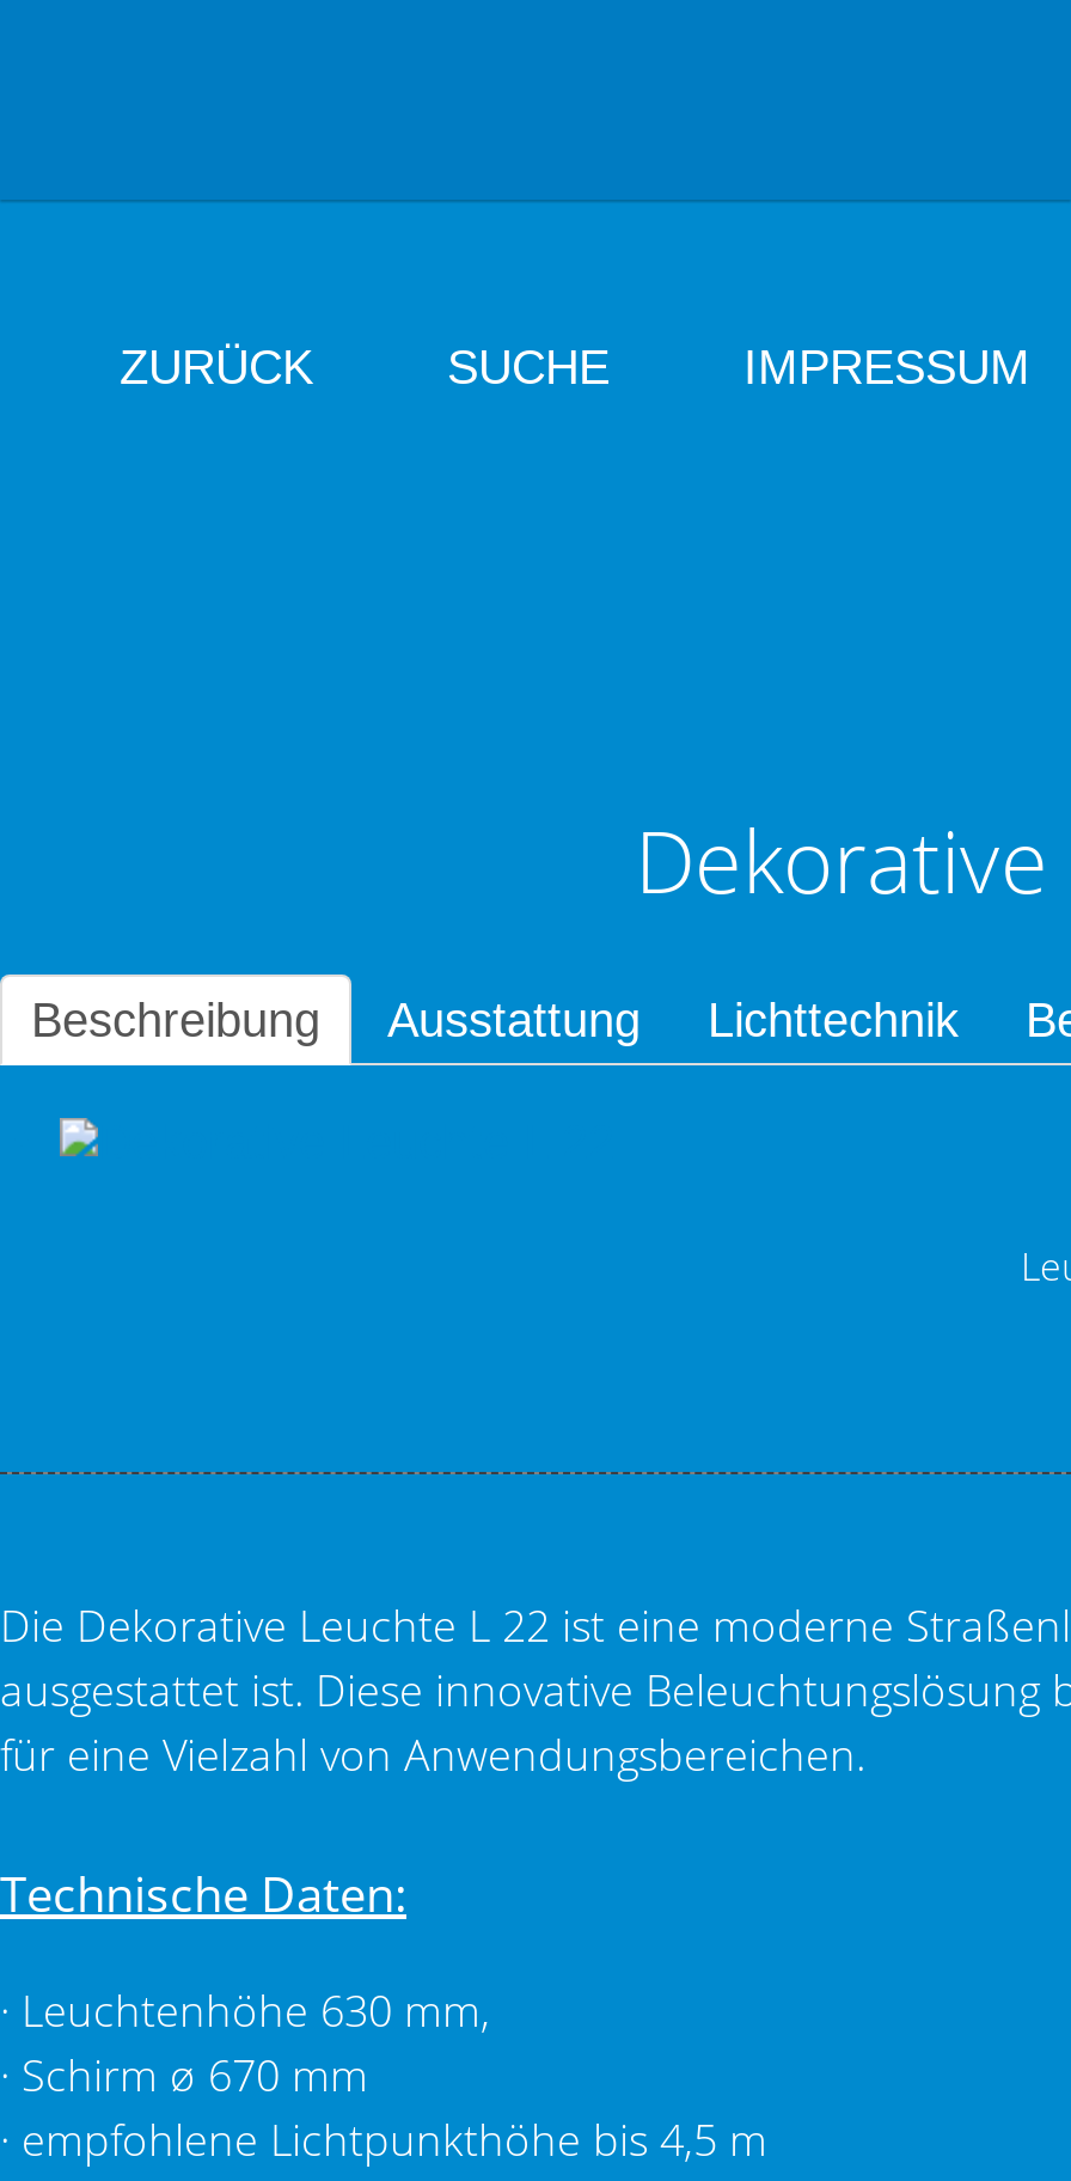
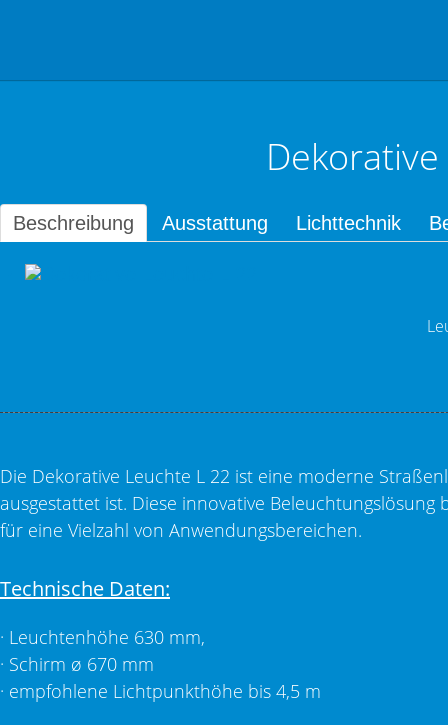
[120,341,1030,393] ZURÜCK | SUCHE | IMPRESSUM -> none

